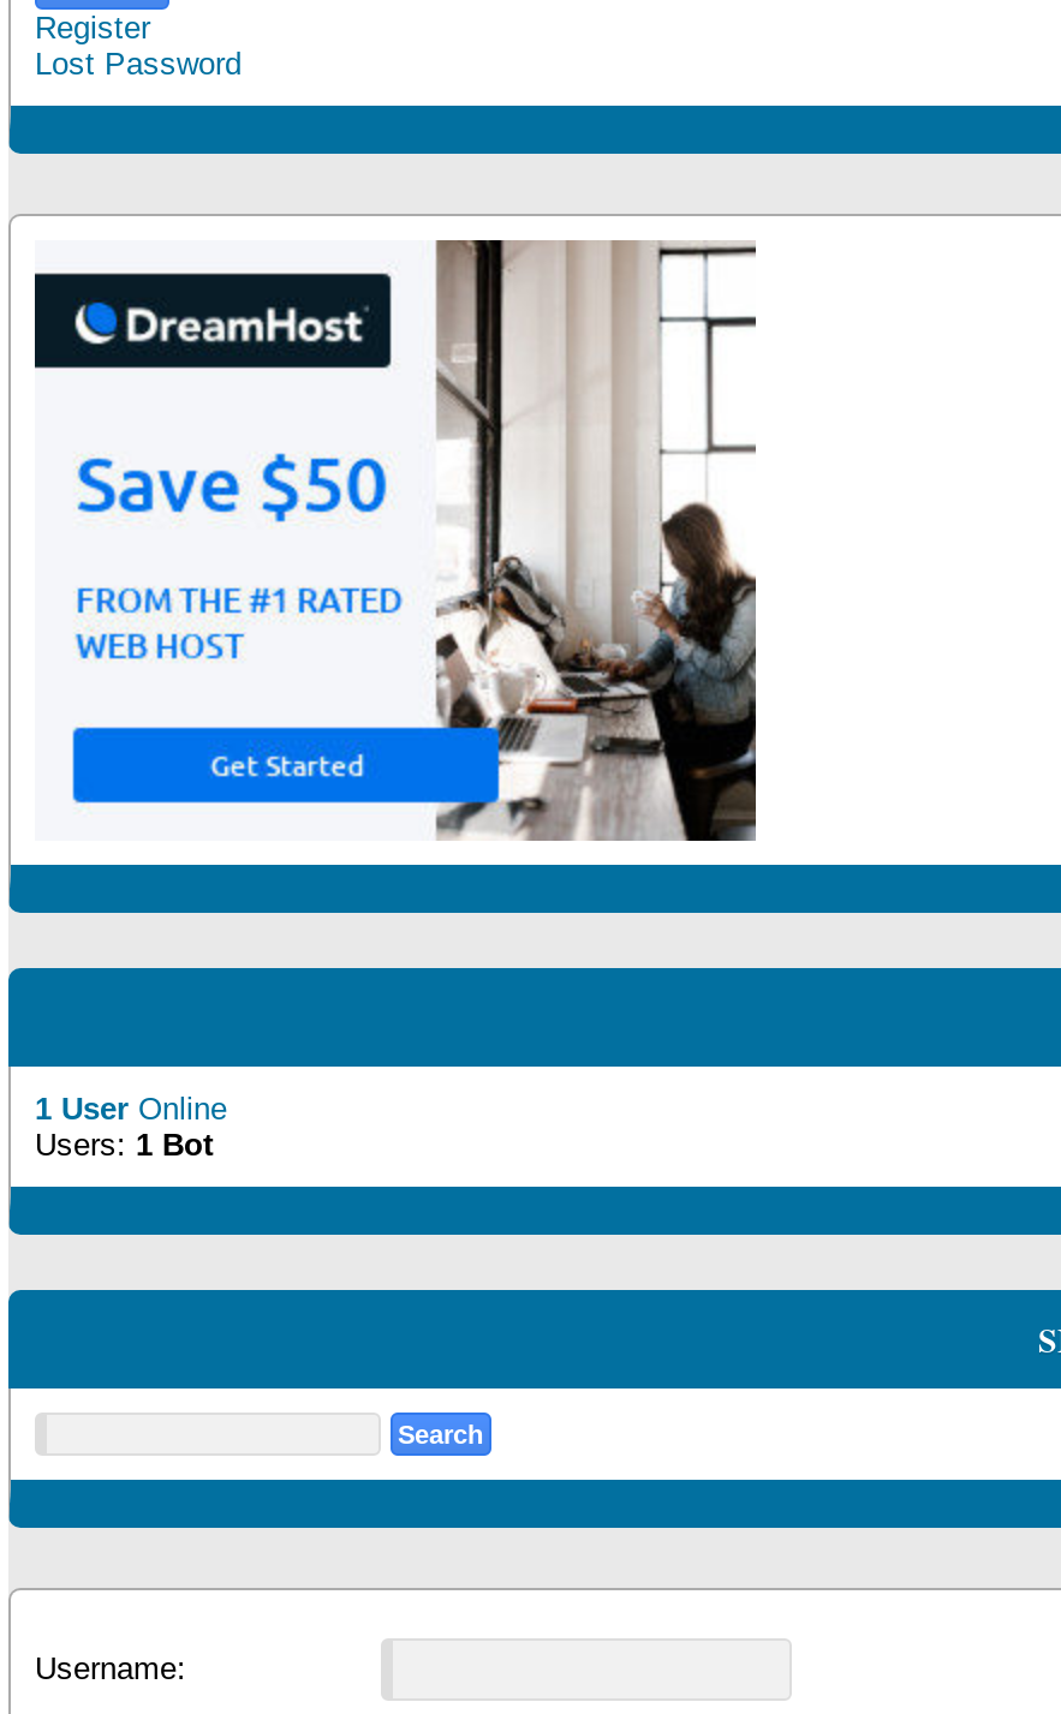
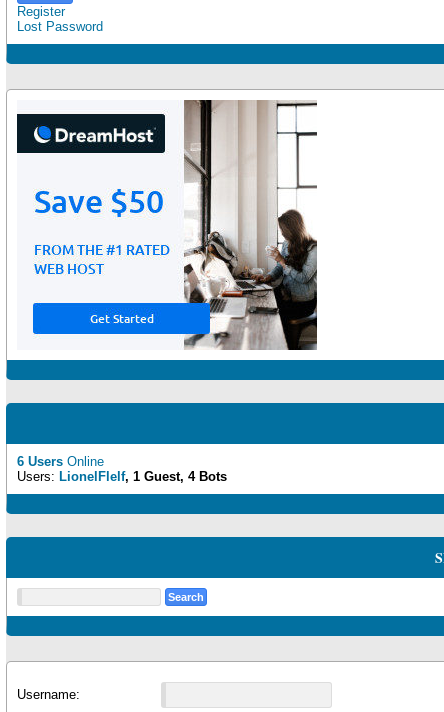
[35,1091,227,1163] 1 User Online | Users: 1 Bot -> [17,454,227,484] 6 Users Online | Users: LionelFlelf, 1 Guest, 4 Bots

